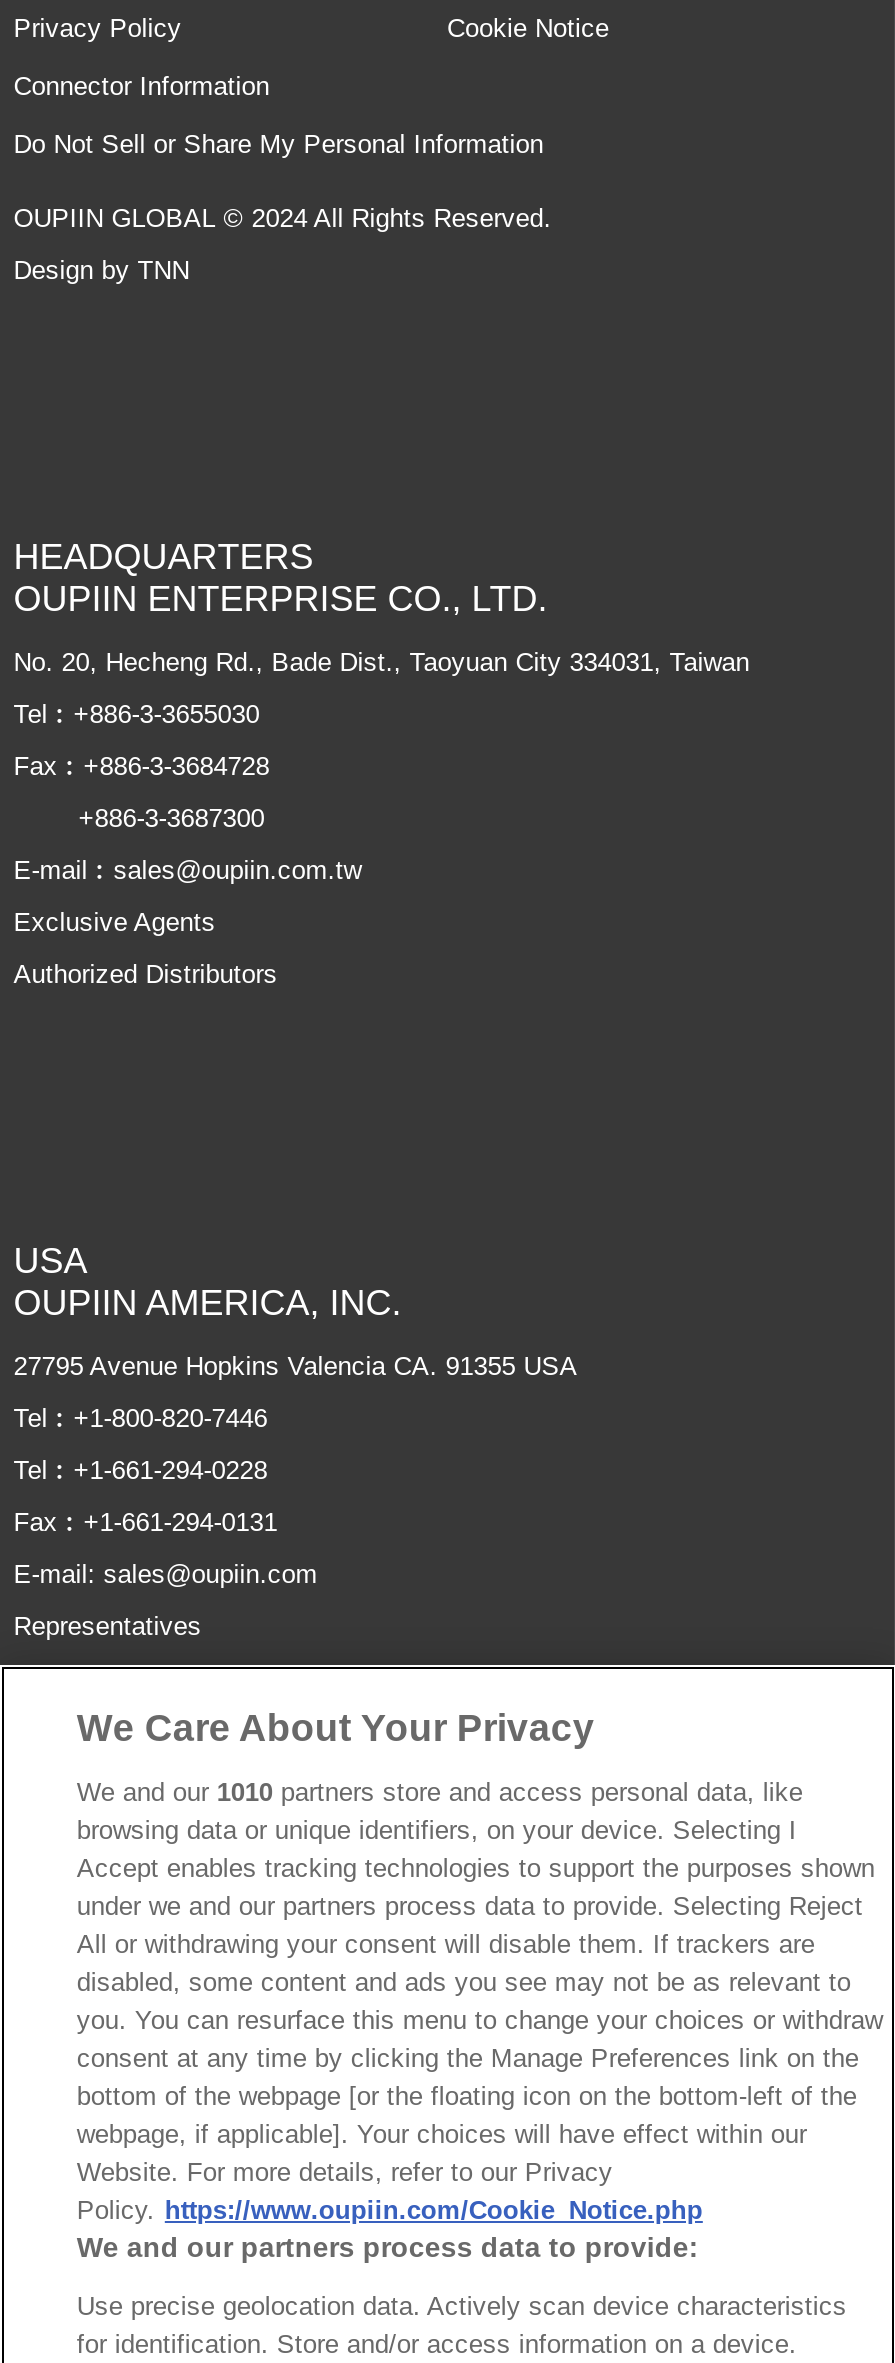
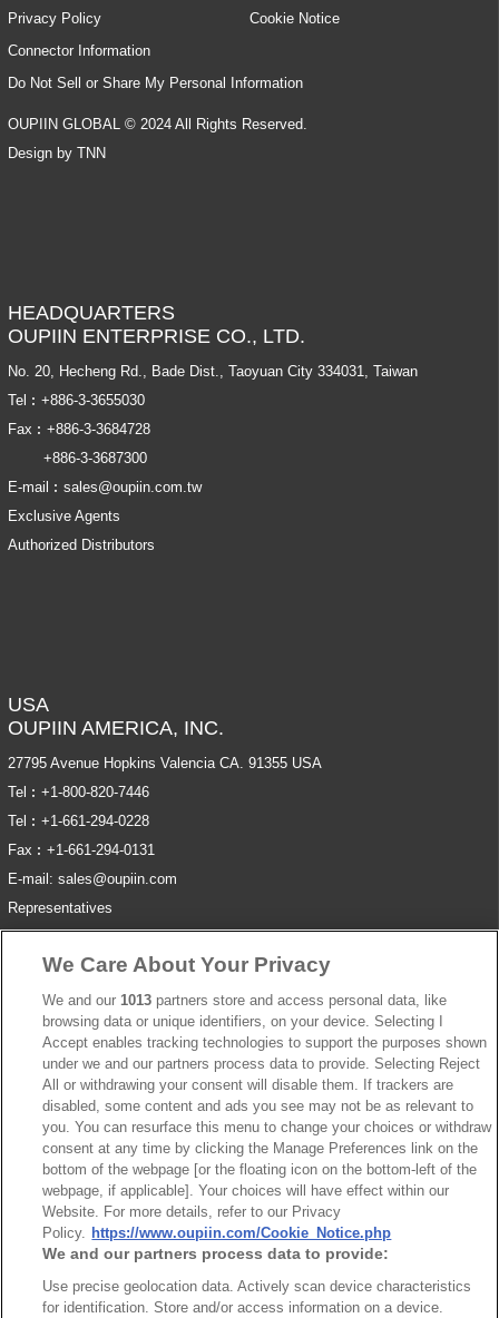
[77,1777,803,1807] We and our 1010 partners store and access personal data, like -> [43,992,447,1009] We and our 1013 partners store and access personal data, like

